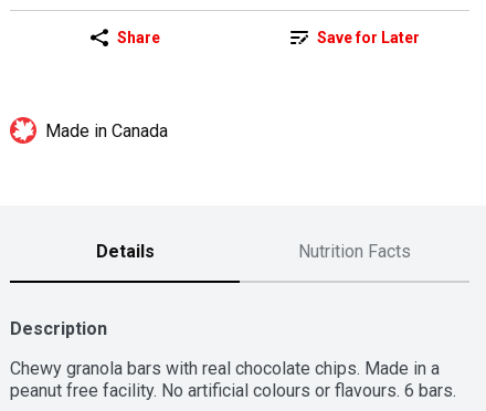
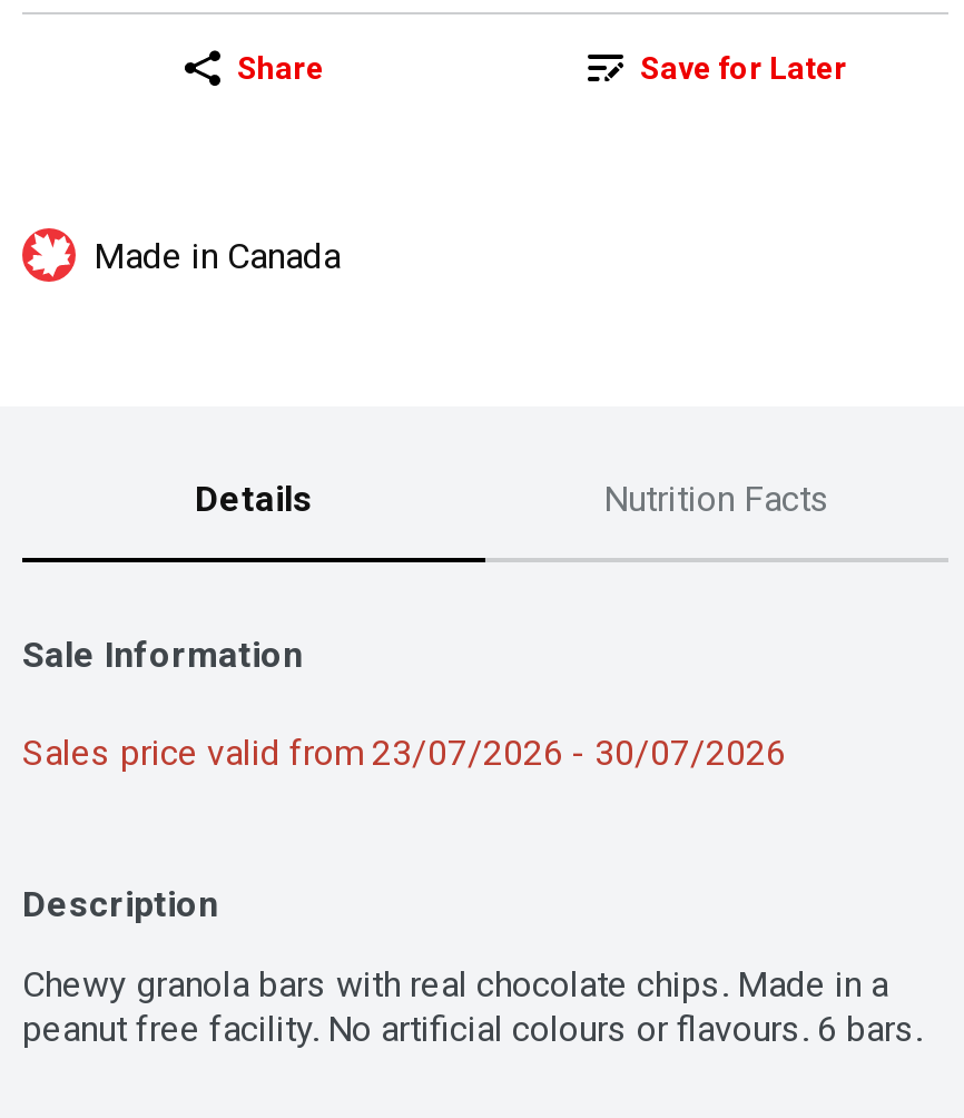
none -> [22,634,786,774] Sale Information | Sales price valid from 23/07/2026 - 30/07/2026

